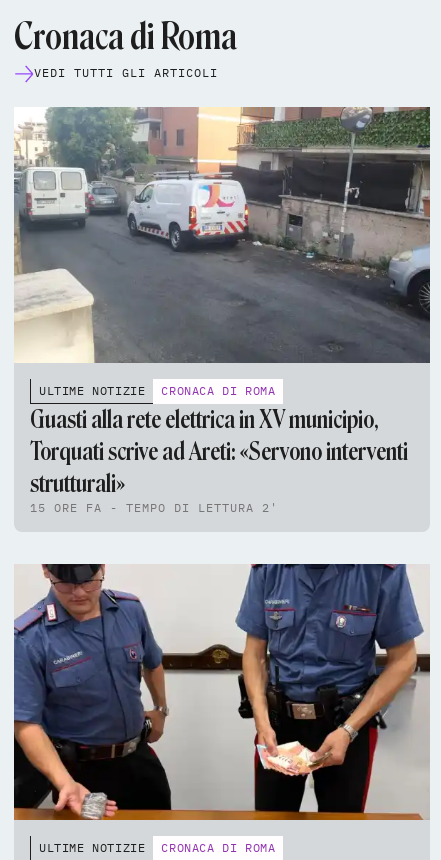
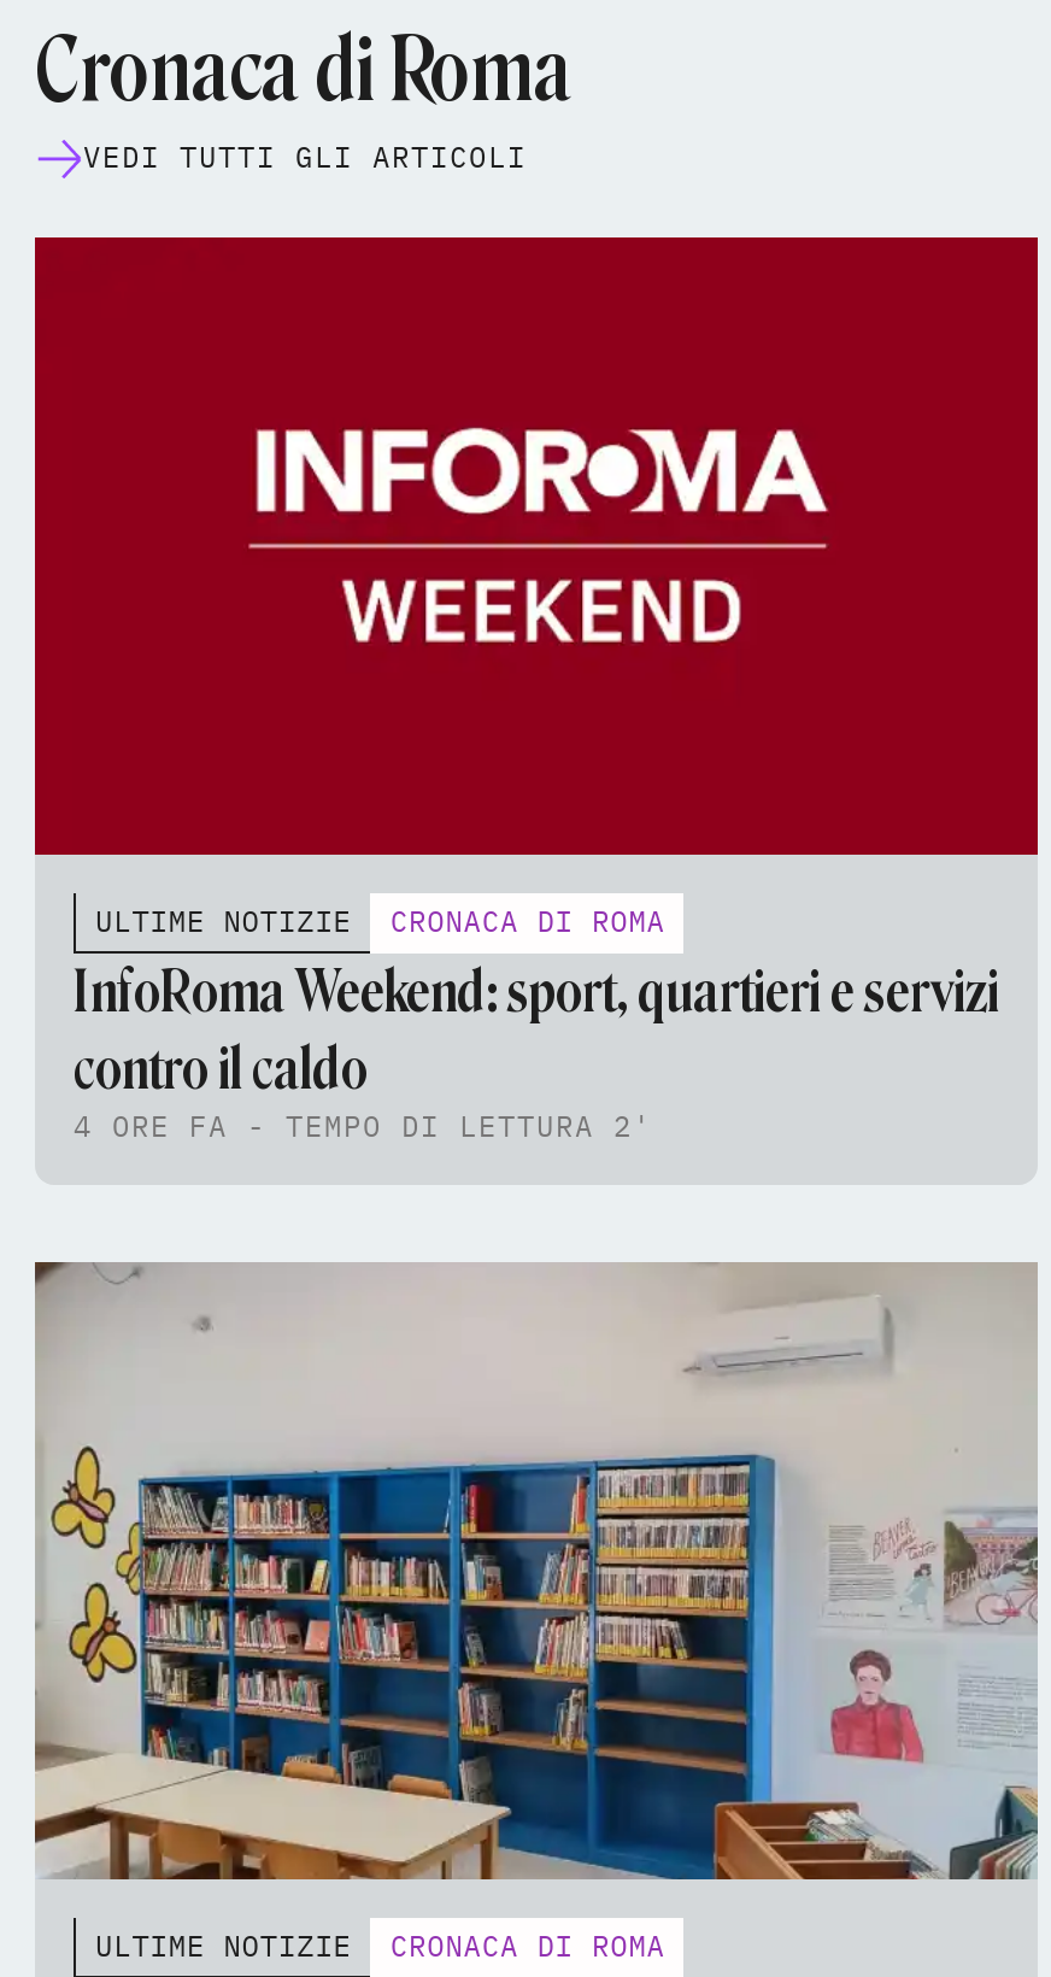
[13,106,431,364] [image] -> [33,234,1040,858] [image]
[30,405,408,515] Guasti alla rete elettrica in XV municipio, | Torquati scrive ad Areti: «Servono interventi | strutturali» | 15 ORE FA - TEMPO DI LETTURA 2' -> [74,956,999,1144] InfoRoma Weekend: sport, quartieri e servizi | contro il caldo | 4 ORE FA - TEMPO DI LETTURA 2'
[13,563,430,821] [image] -> [33,1261,1038,1881] [image]

